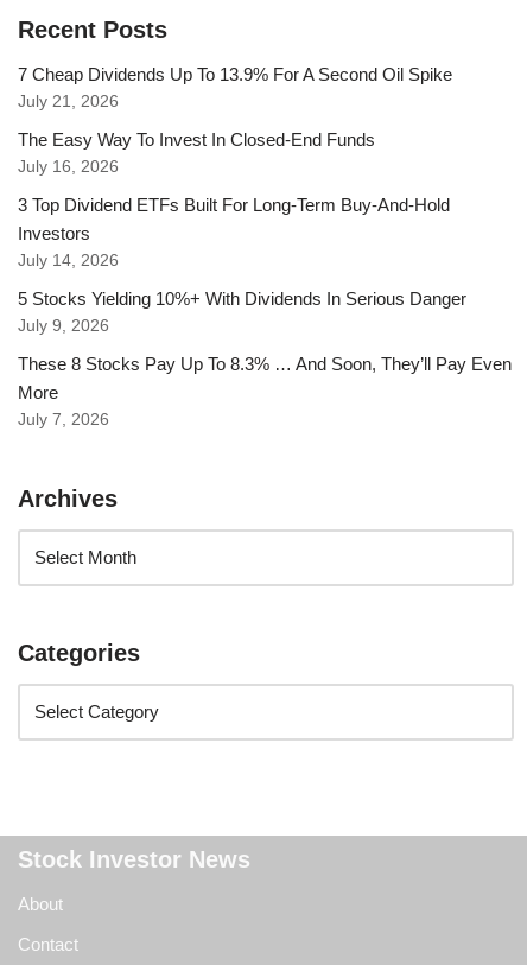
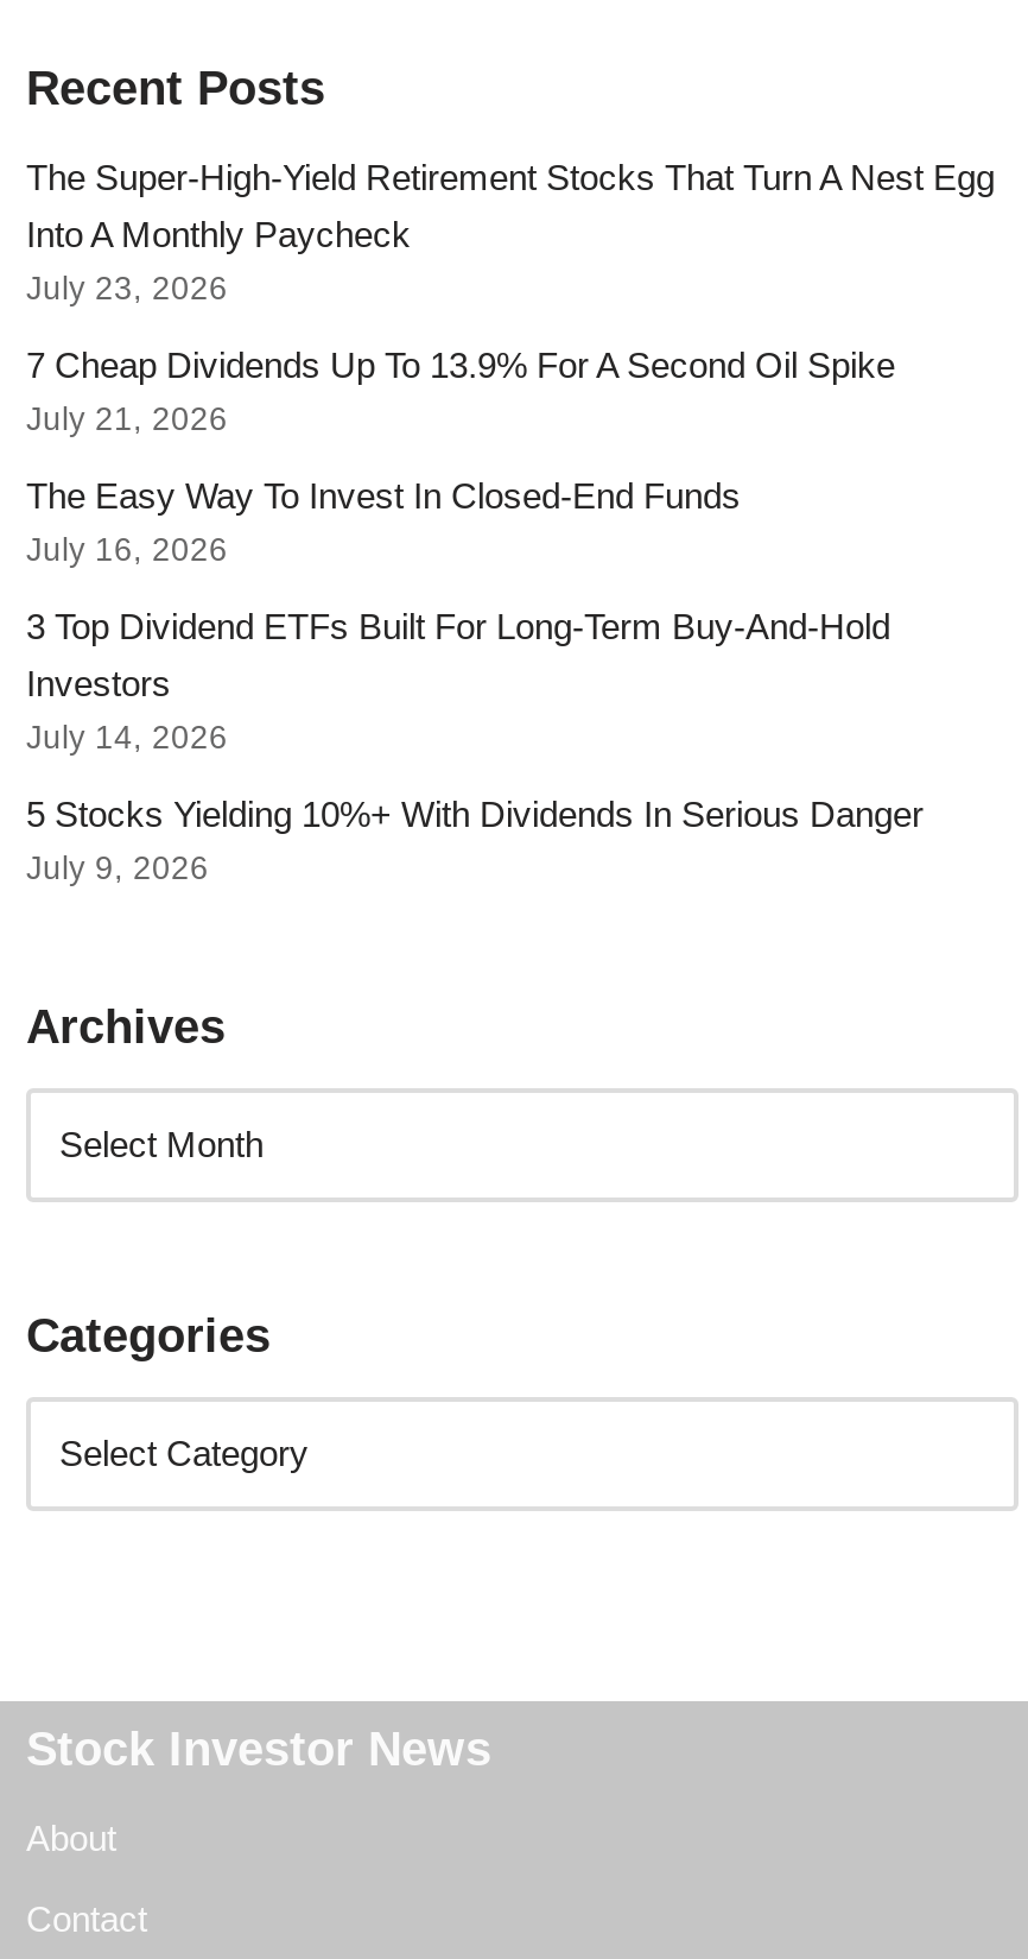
none -> [26,156,995,305] The Super-High-Yield Retirement Stocks That Turn A Nest Egg | Into A Monthly Paycheck | July 23, 2026
moved [18,64,466,334] -> [26,343,924,885]: 7 Cheap Dividends Up To 13.9% For A Second Oil Spike | July 21, 2026 | The Easy Way To Invest In Closed-End Funds | ... | 5 Stocks Yielding 10%+ With Dividends In Serious Danger | July 9, 2026
[18,353,512,428] These 8 Stocks Pay Up To 8.3% … And Soon, They’ll Pay Even | More | July 7, 2026 -> none

